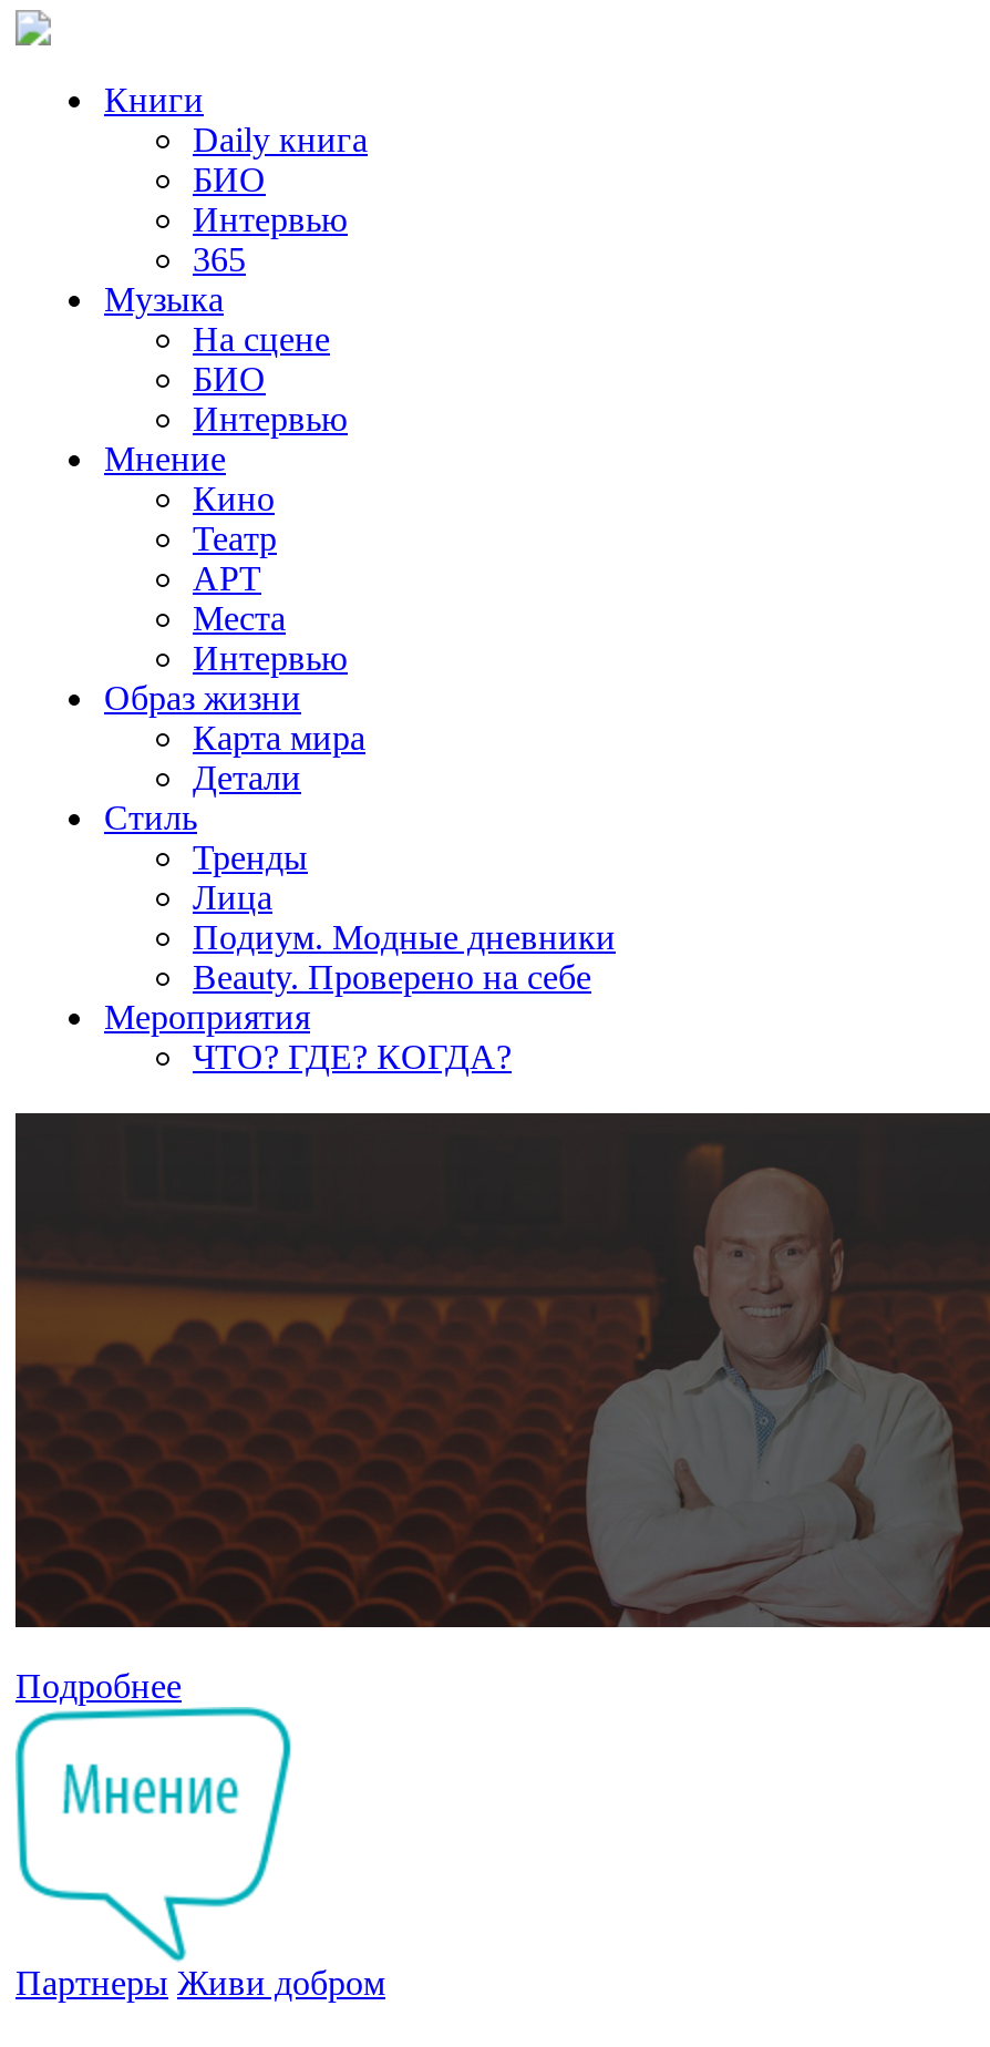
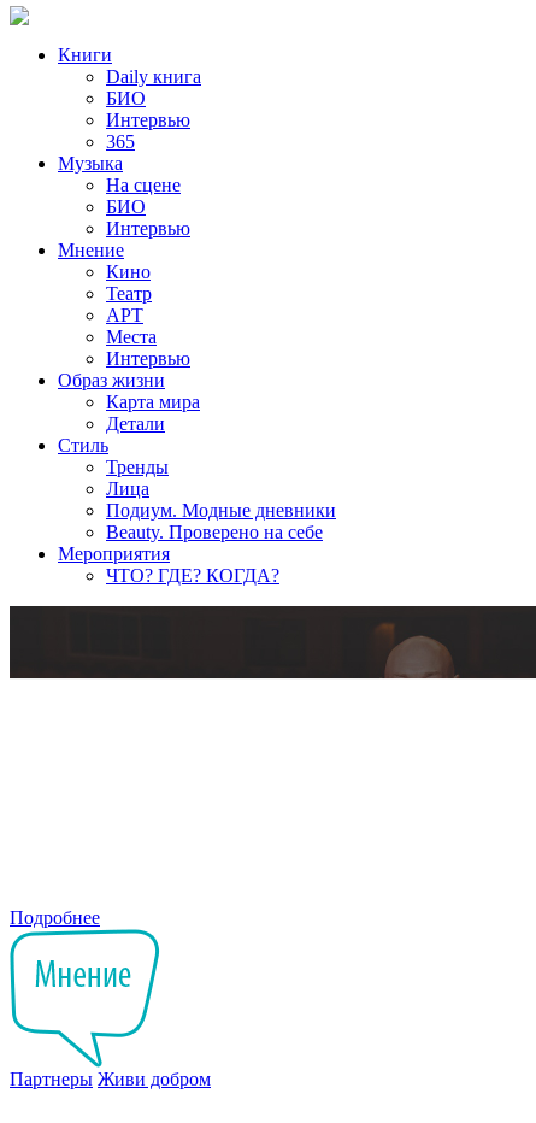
[13,1246,983,1629] [image] -> none

